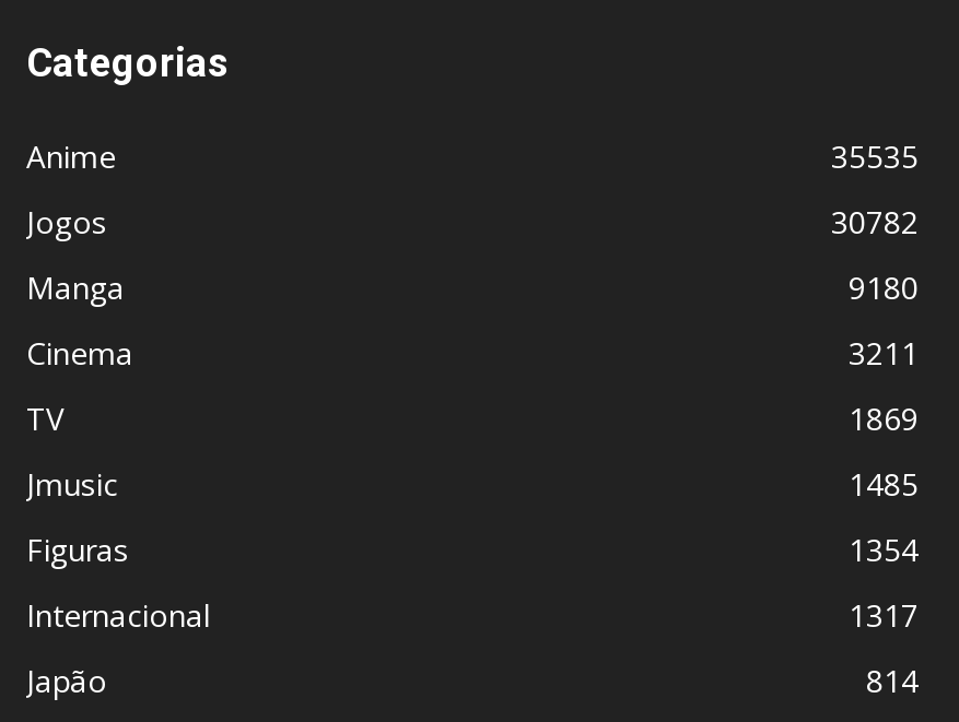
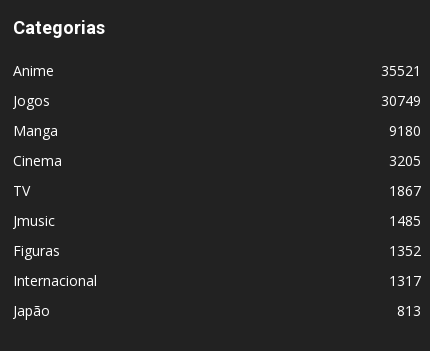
[831,135,919,177] 35535 -> [381,61,421,80] 35521
[831,201,919,242] 30782 -> [381,91,421,110] 30749
[849,332,919,374] 3211 -> [389,151,421,170] 3205
[849,398,919,439] 1869 -> [389,181,421,200] 1867
[849,529,919,570] 1354 -> [389,241,421,260] 1352
[866,660,919,701] 814 -> [397,301,421,320] 813

